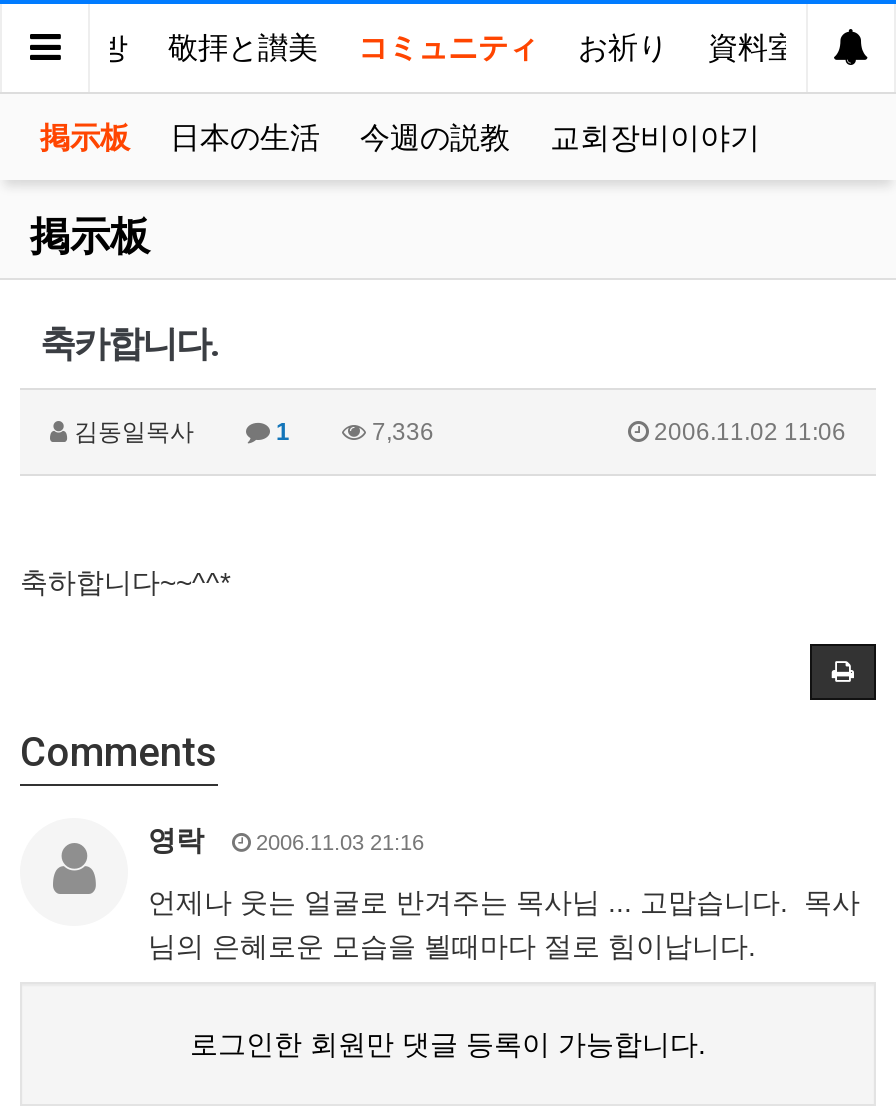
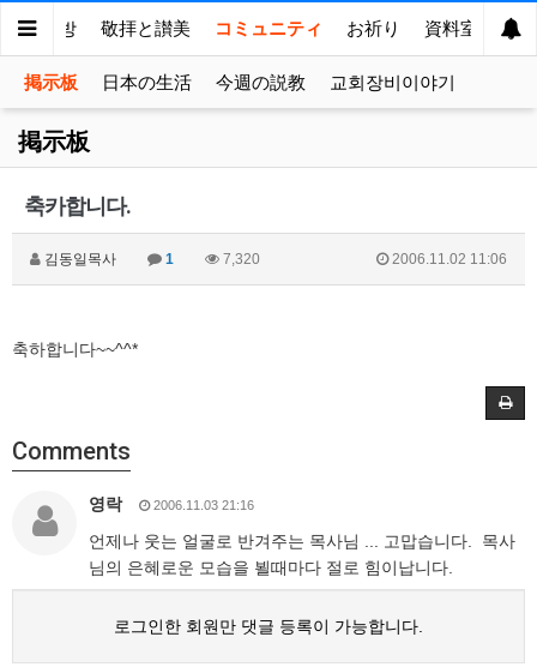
[366,418,434,446] 7,336 -> [219,251,260,268] 7,320

